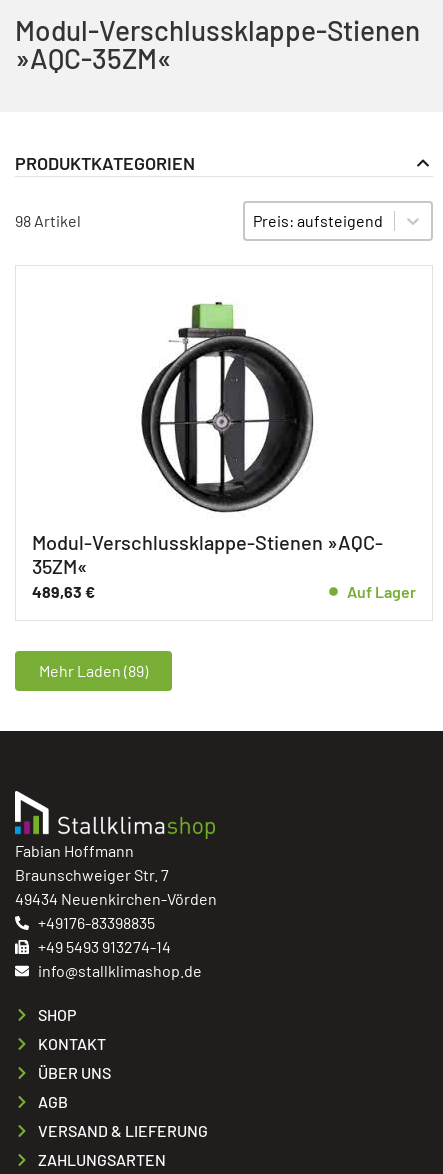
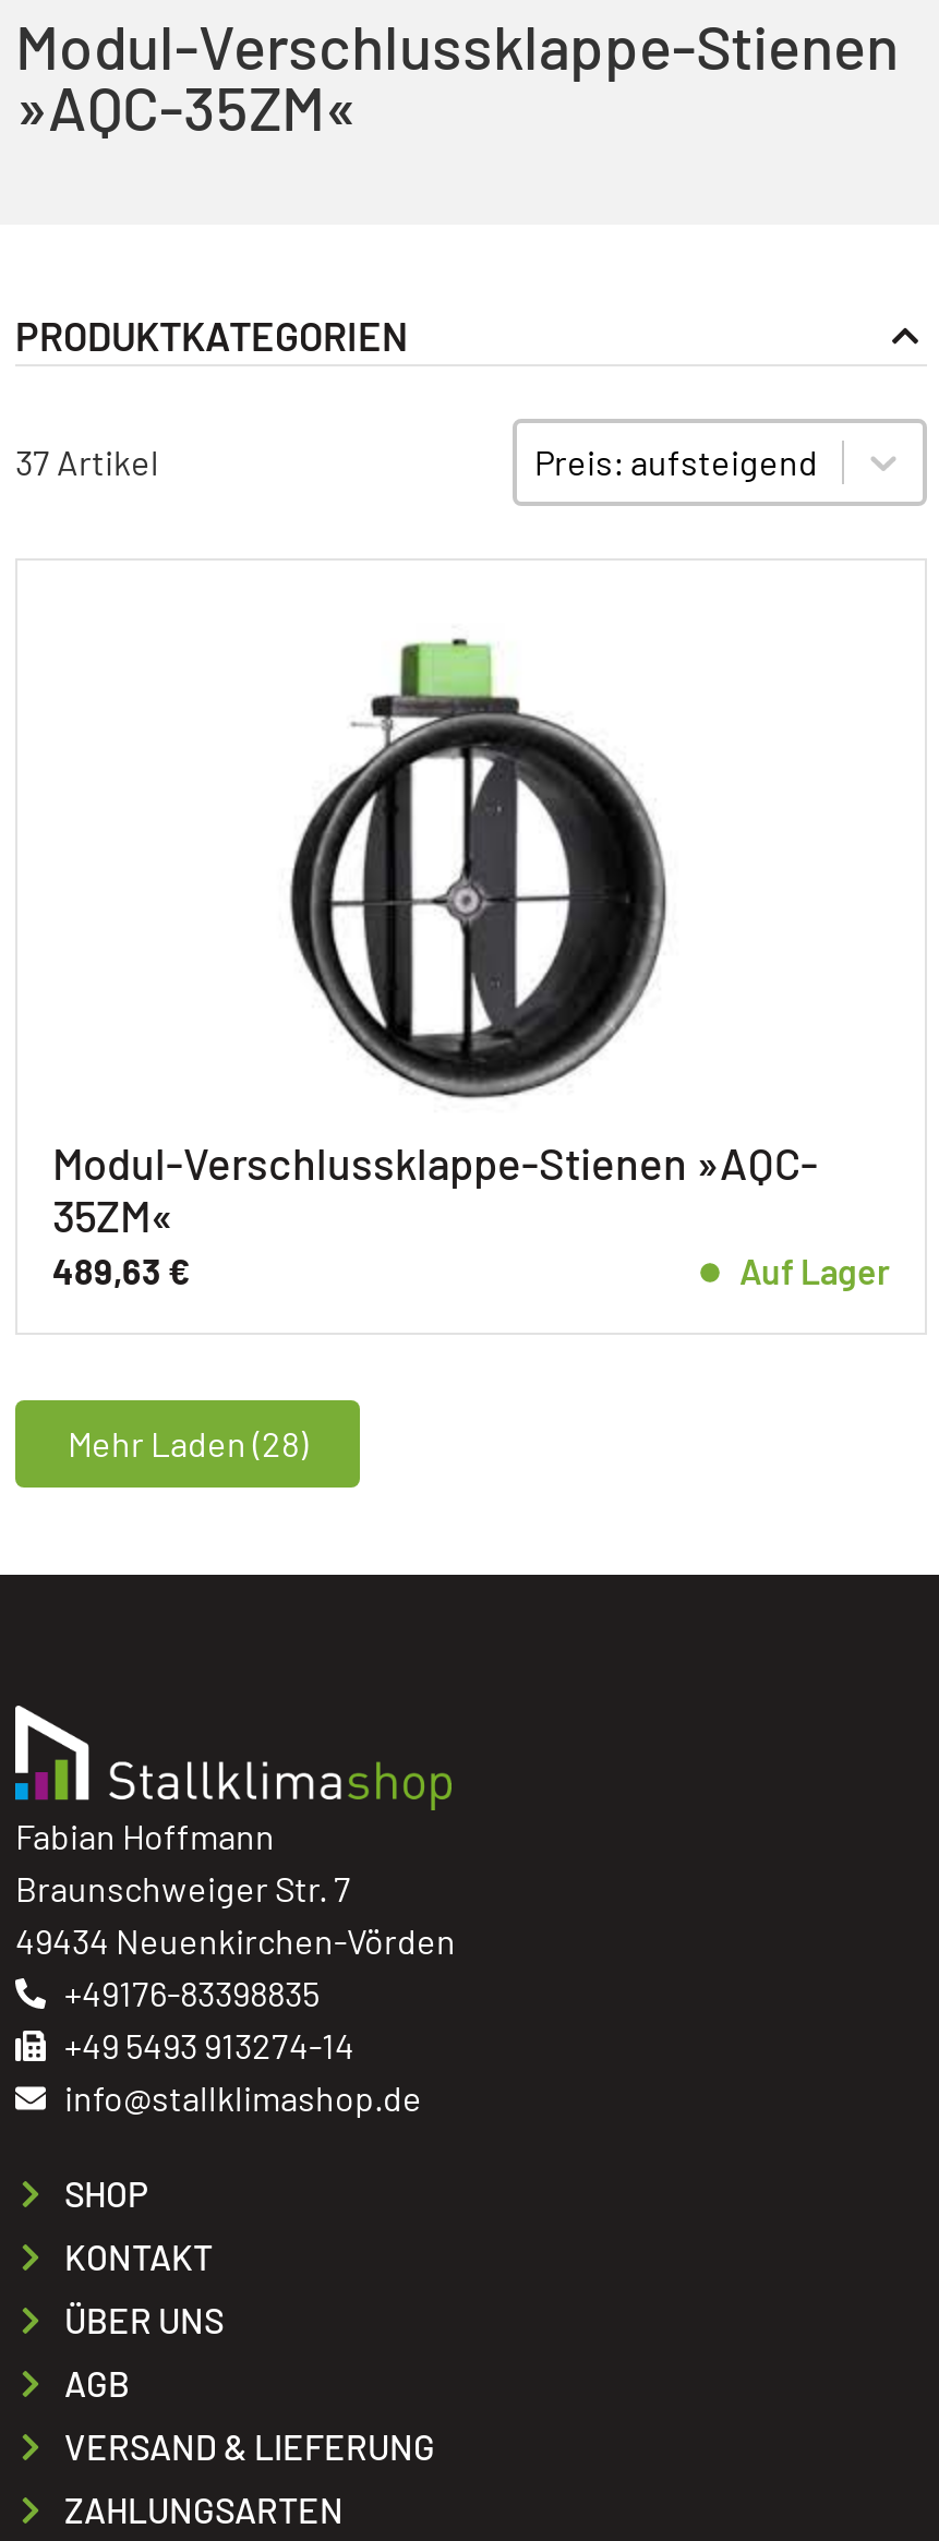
[15,211,81,230] 98 Artikel -> [15,442,159,483] 37 Artikel
[39,661,148,680] Mehr Laden (89) -> [68,1423,308,1465] Mehr Laden (28)

